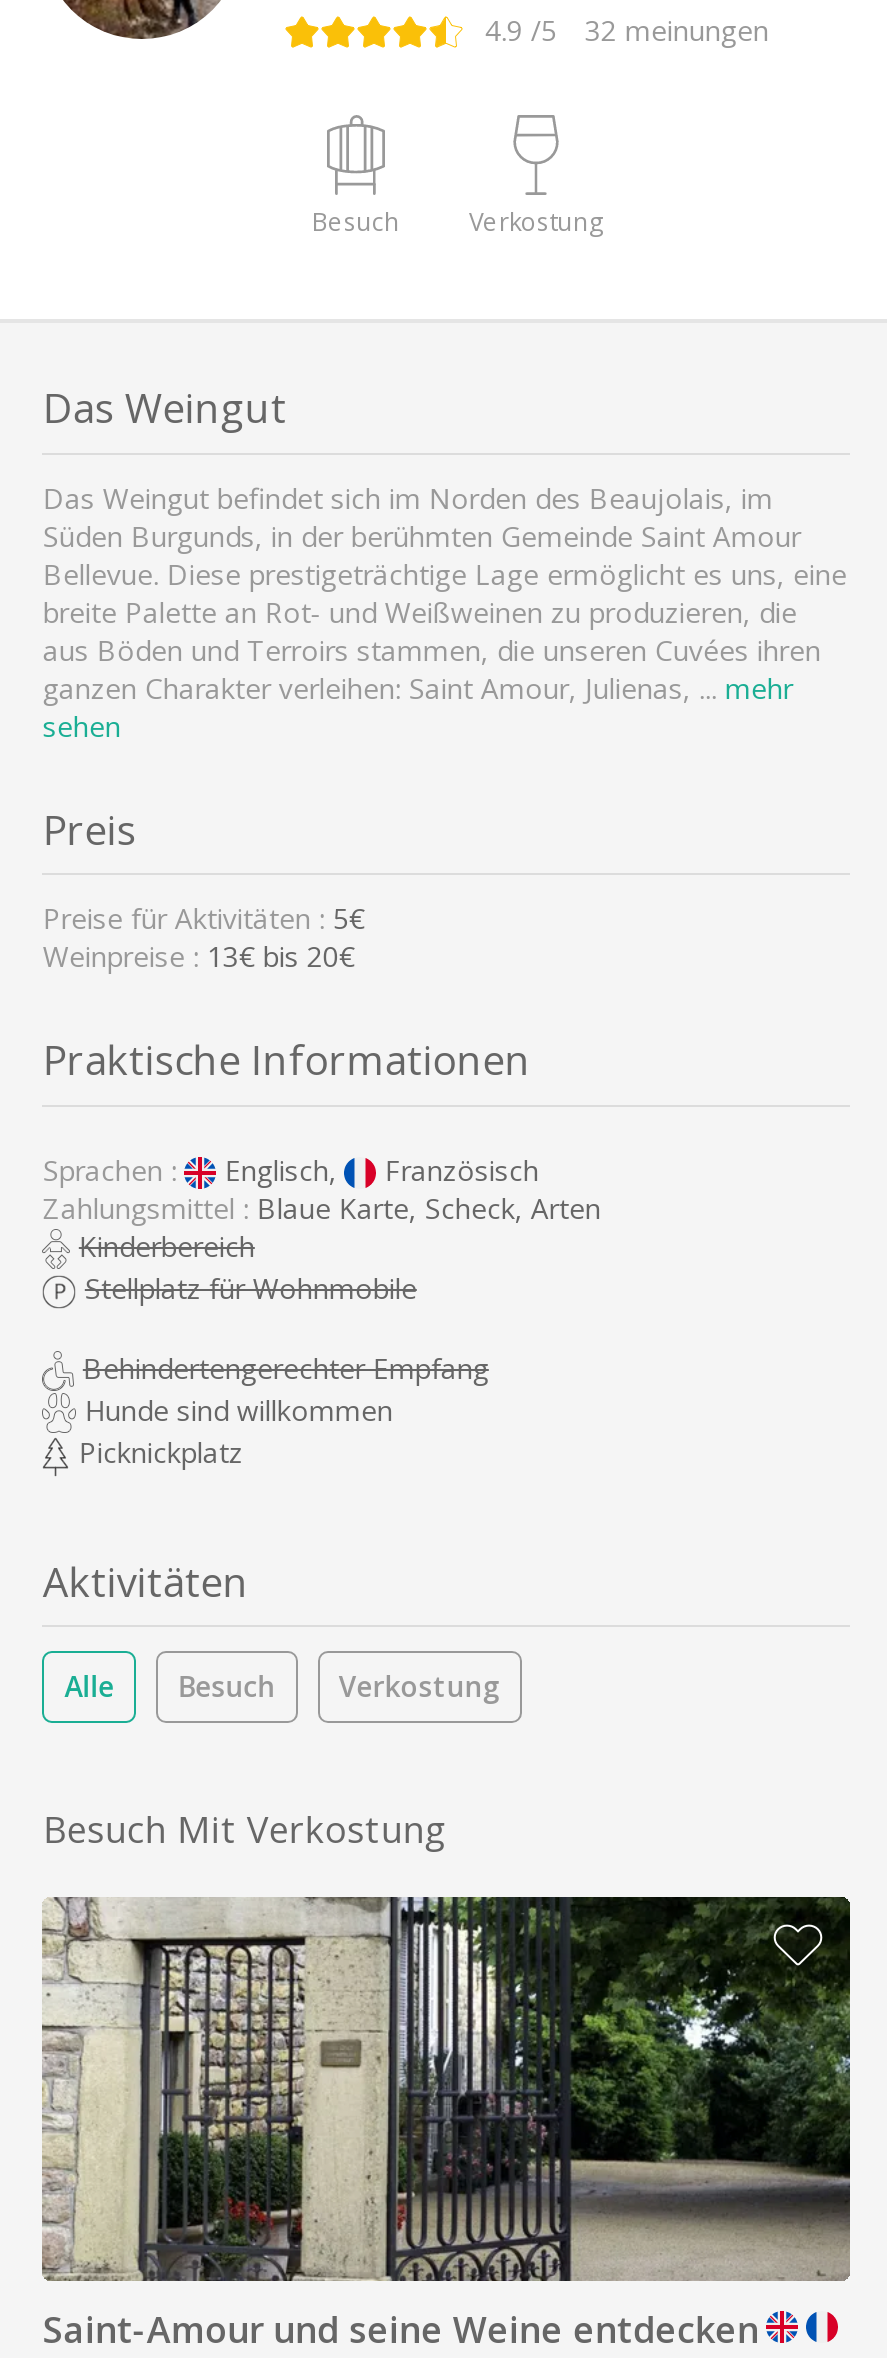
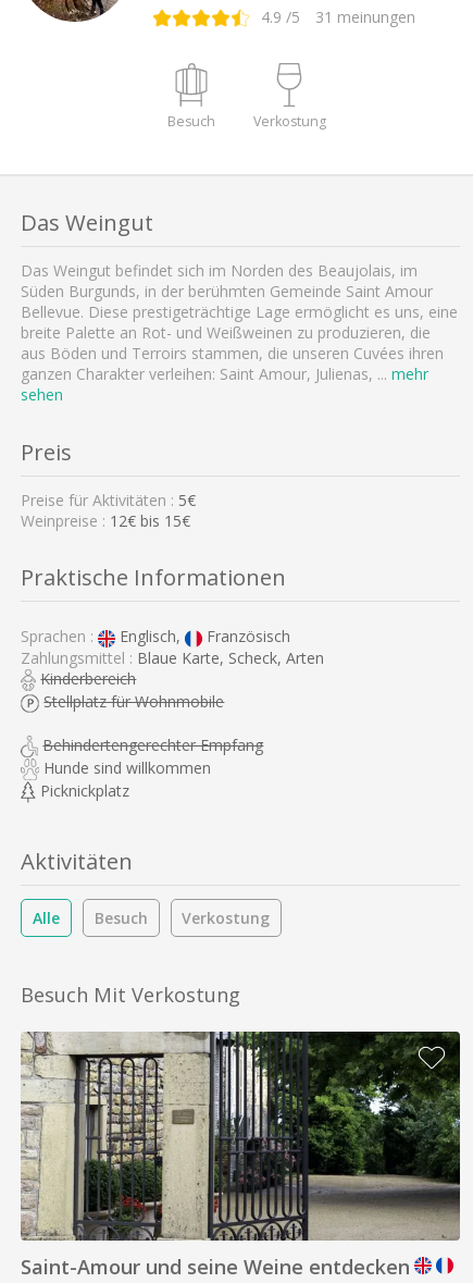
[485,12,769,50] 4.9 /5 32 meinungen -> [261,7,416,27] 4.9 /5 31 meinungen
[43,938,355,976] Weinpreise : 13€ bis 20€ -> [21,510,191,531] Weinpreise : 12€ bis 15€

